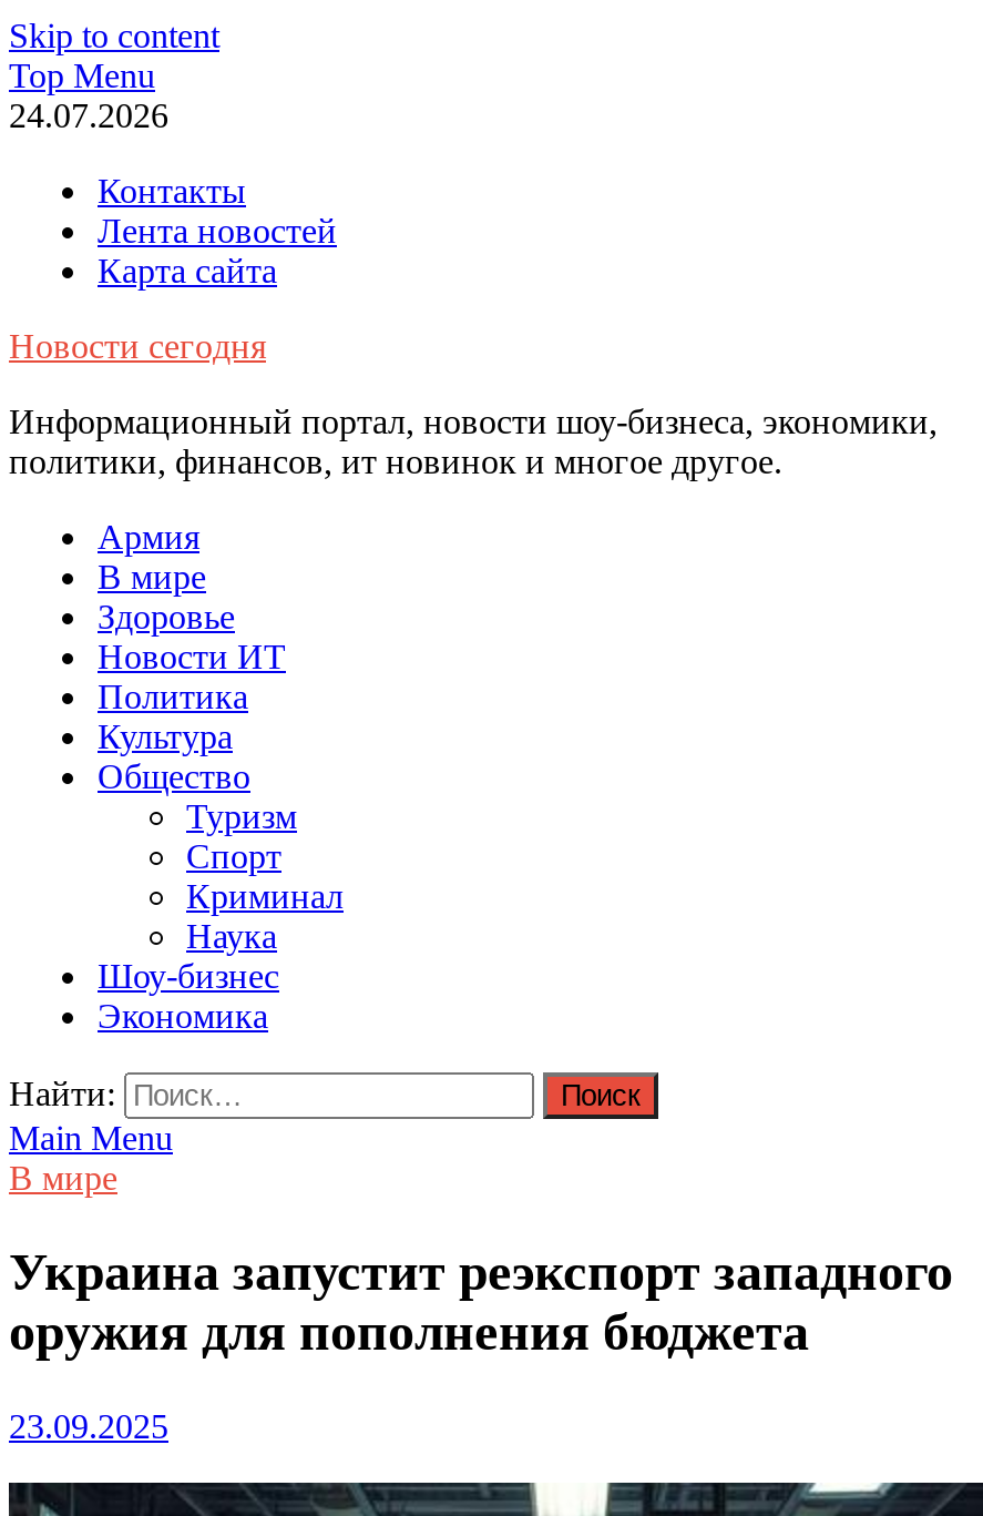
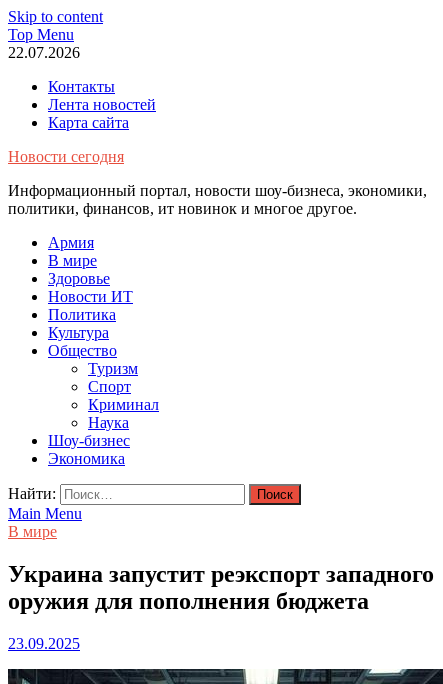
[9,96,168,134] 24.07.2026 -> [8,44,80,61] 22.07.2026

